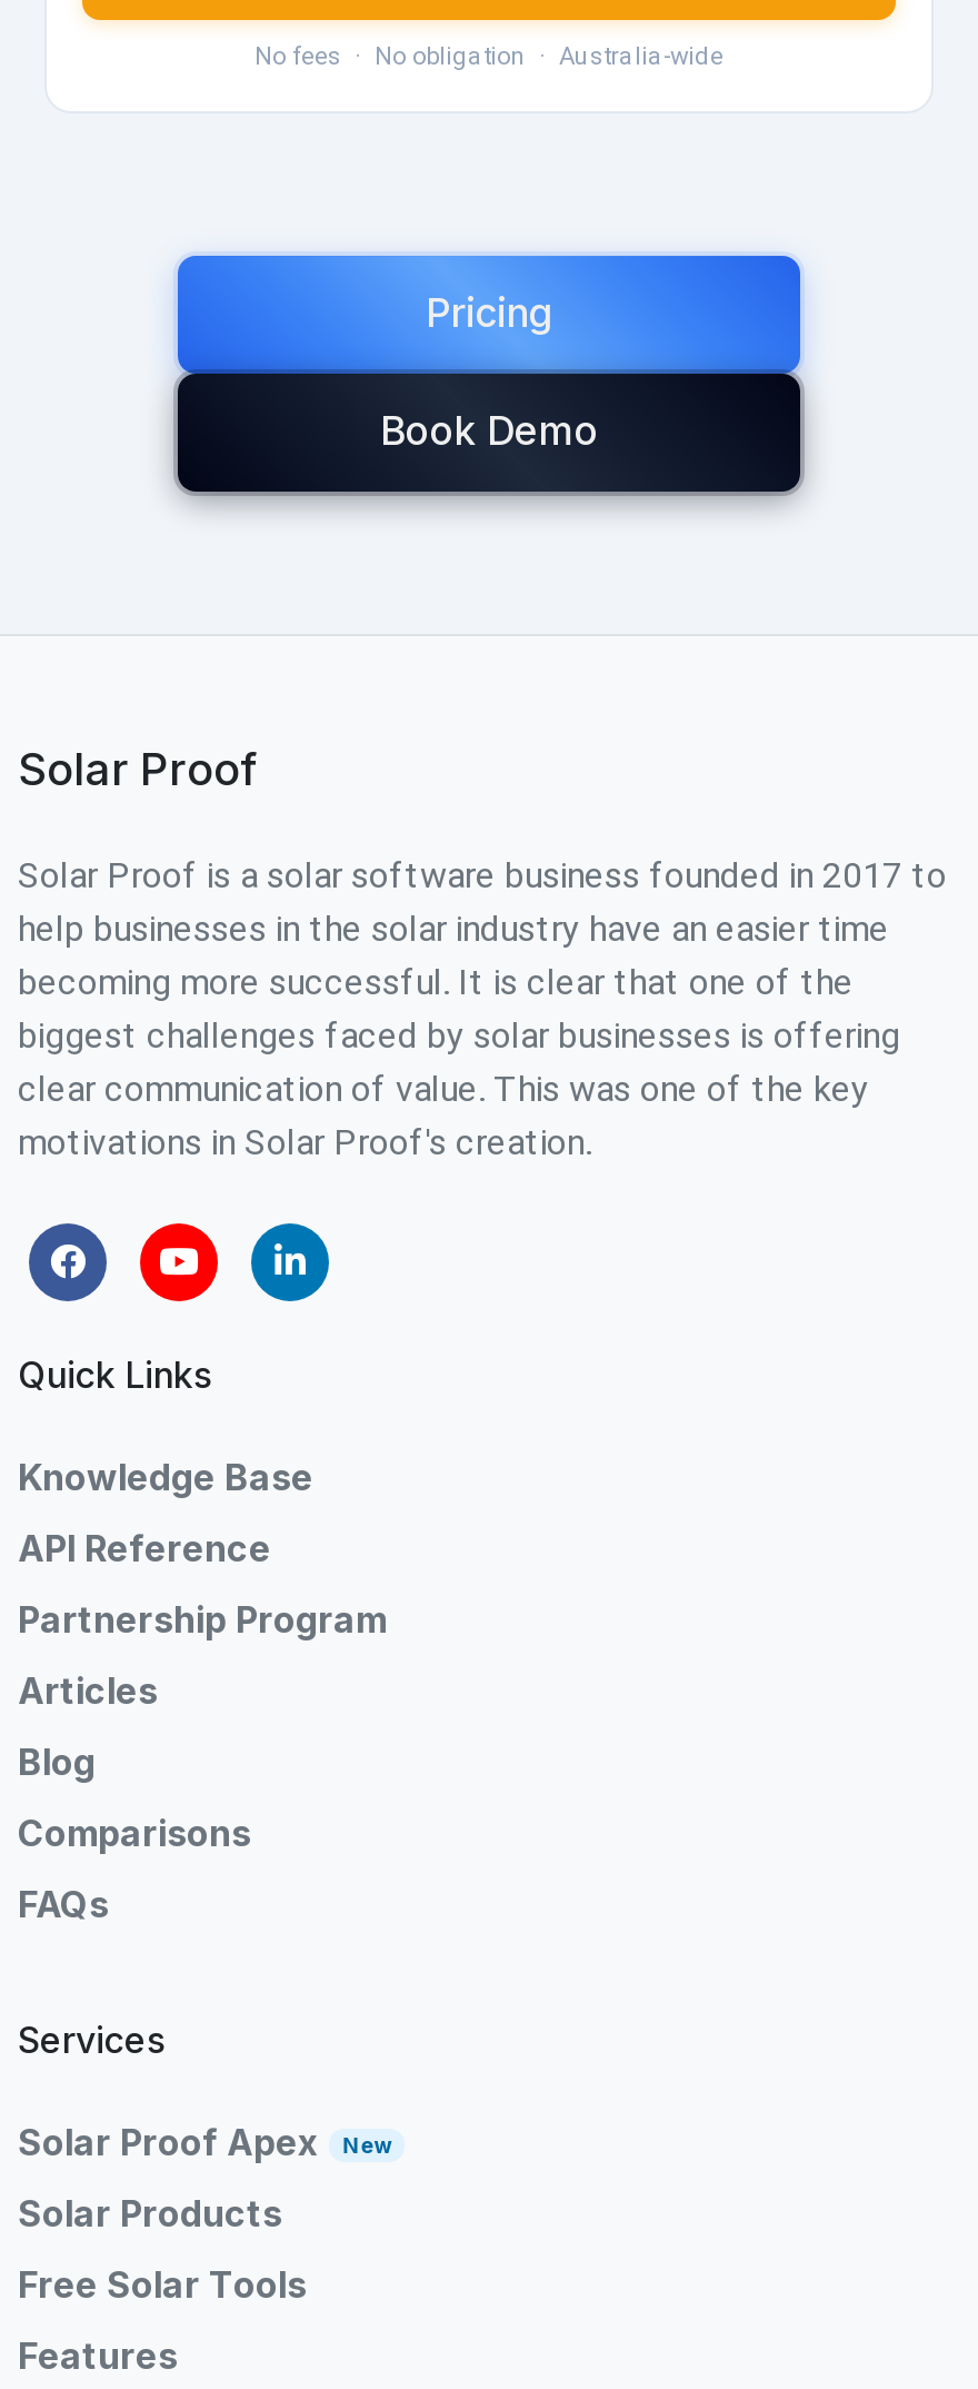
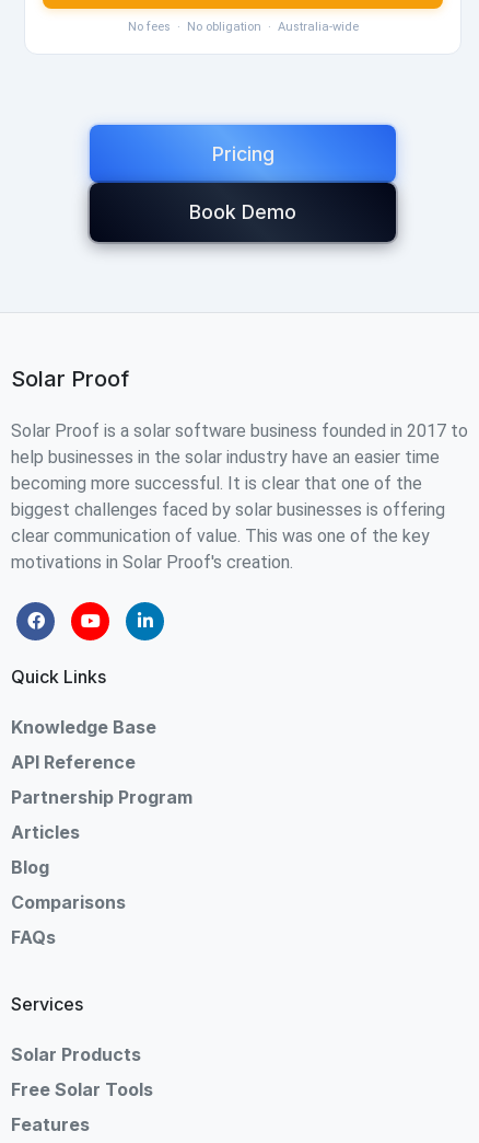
[18,2119,392,2163] Solar Proof Apex New -> none

